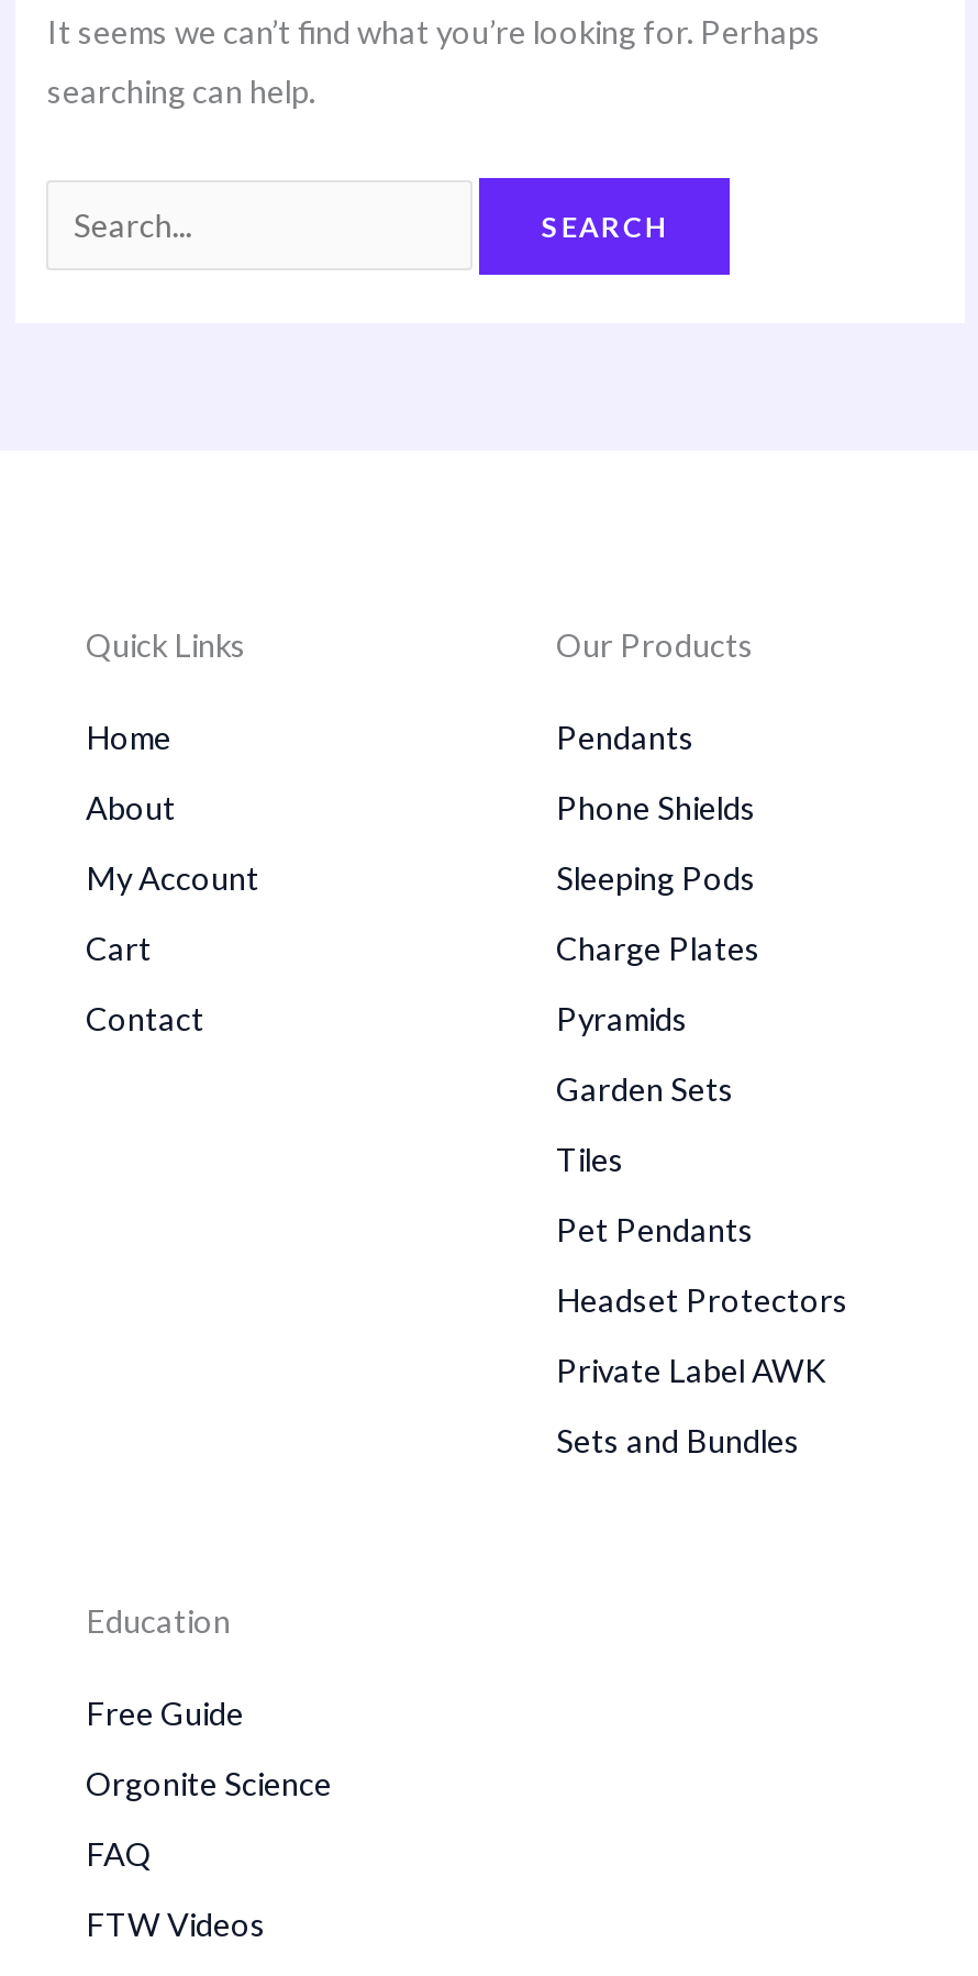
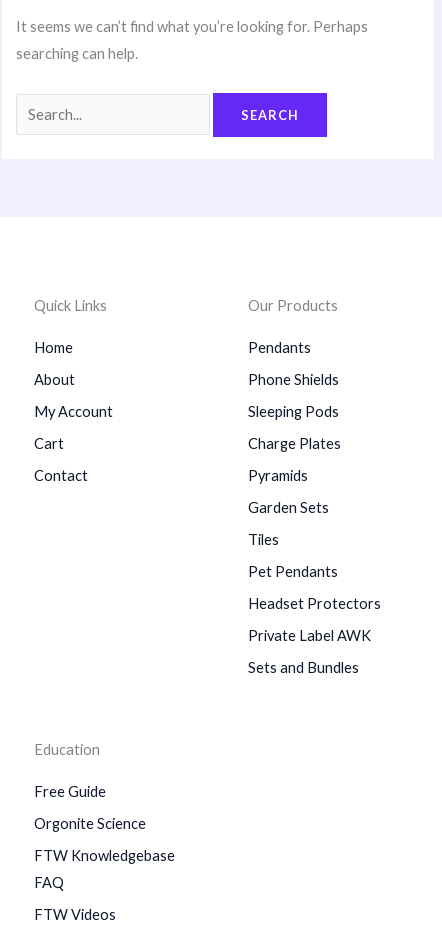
none -> [34,847,175,864] FTW Knowledgebase

